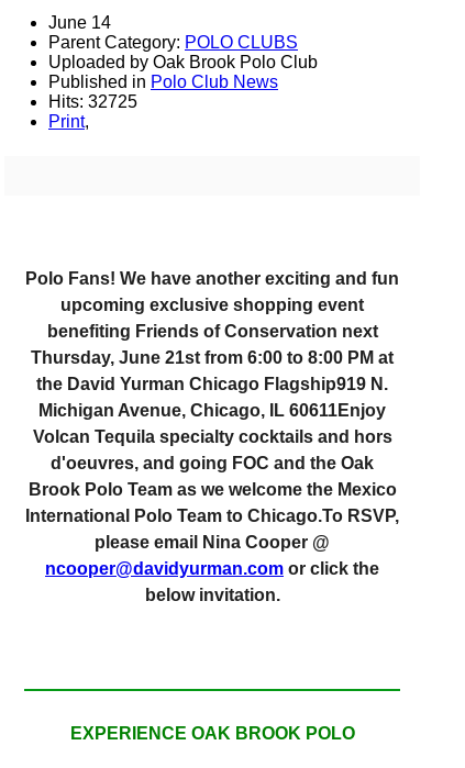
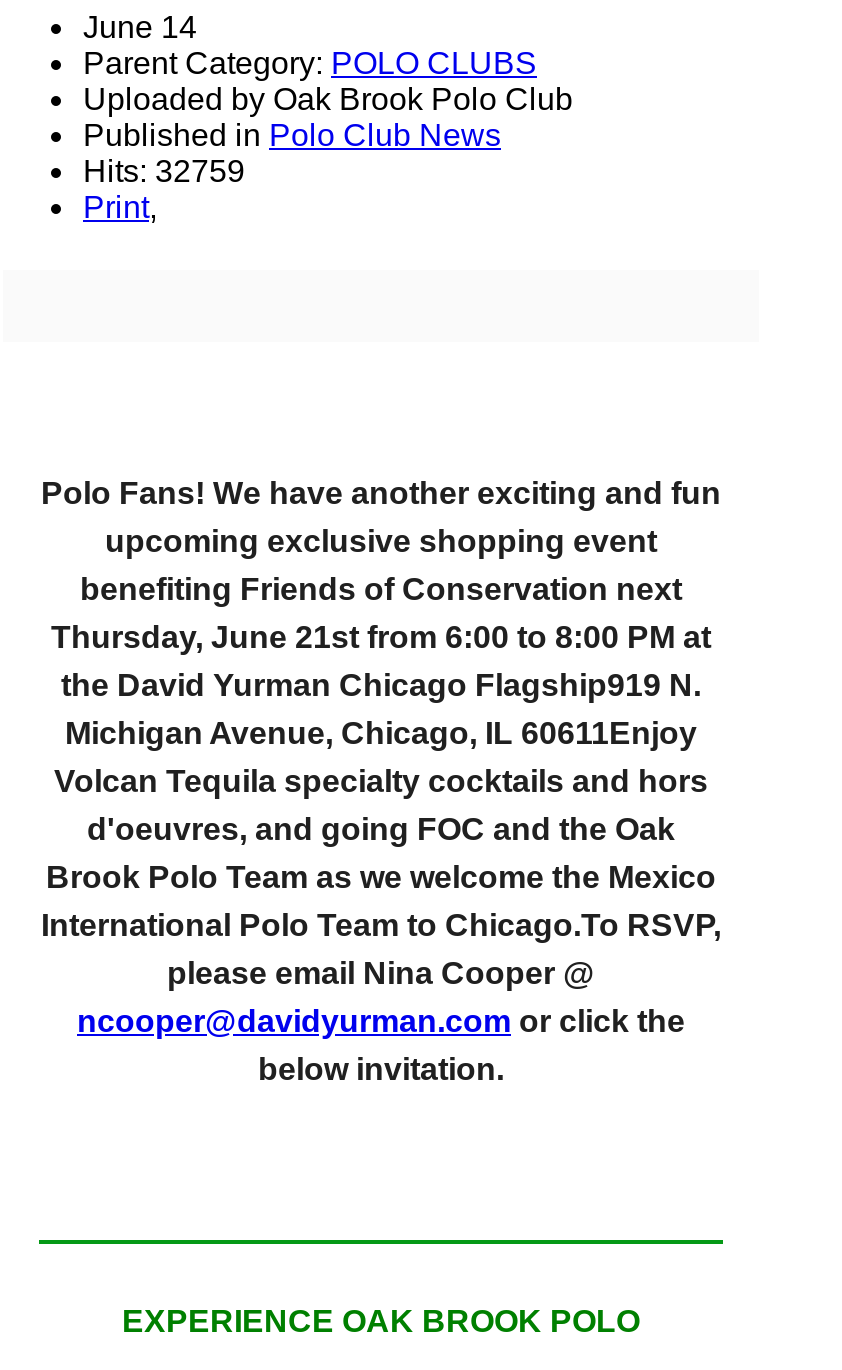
[48,92,137,110] Hits: 32725 -> [83,153,245,187] Hits: 32759

